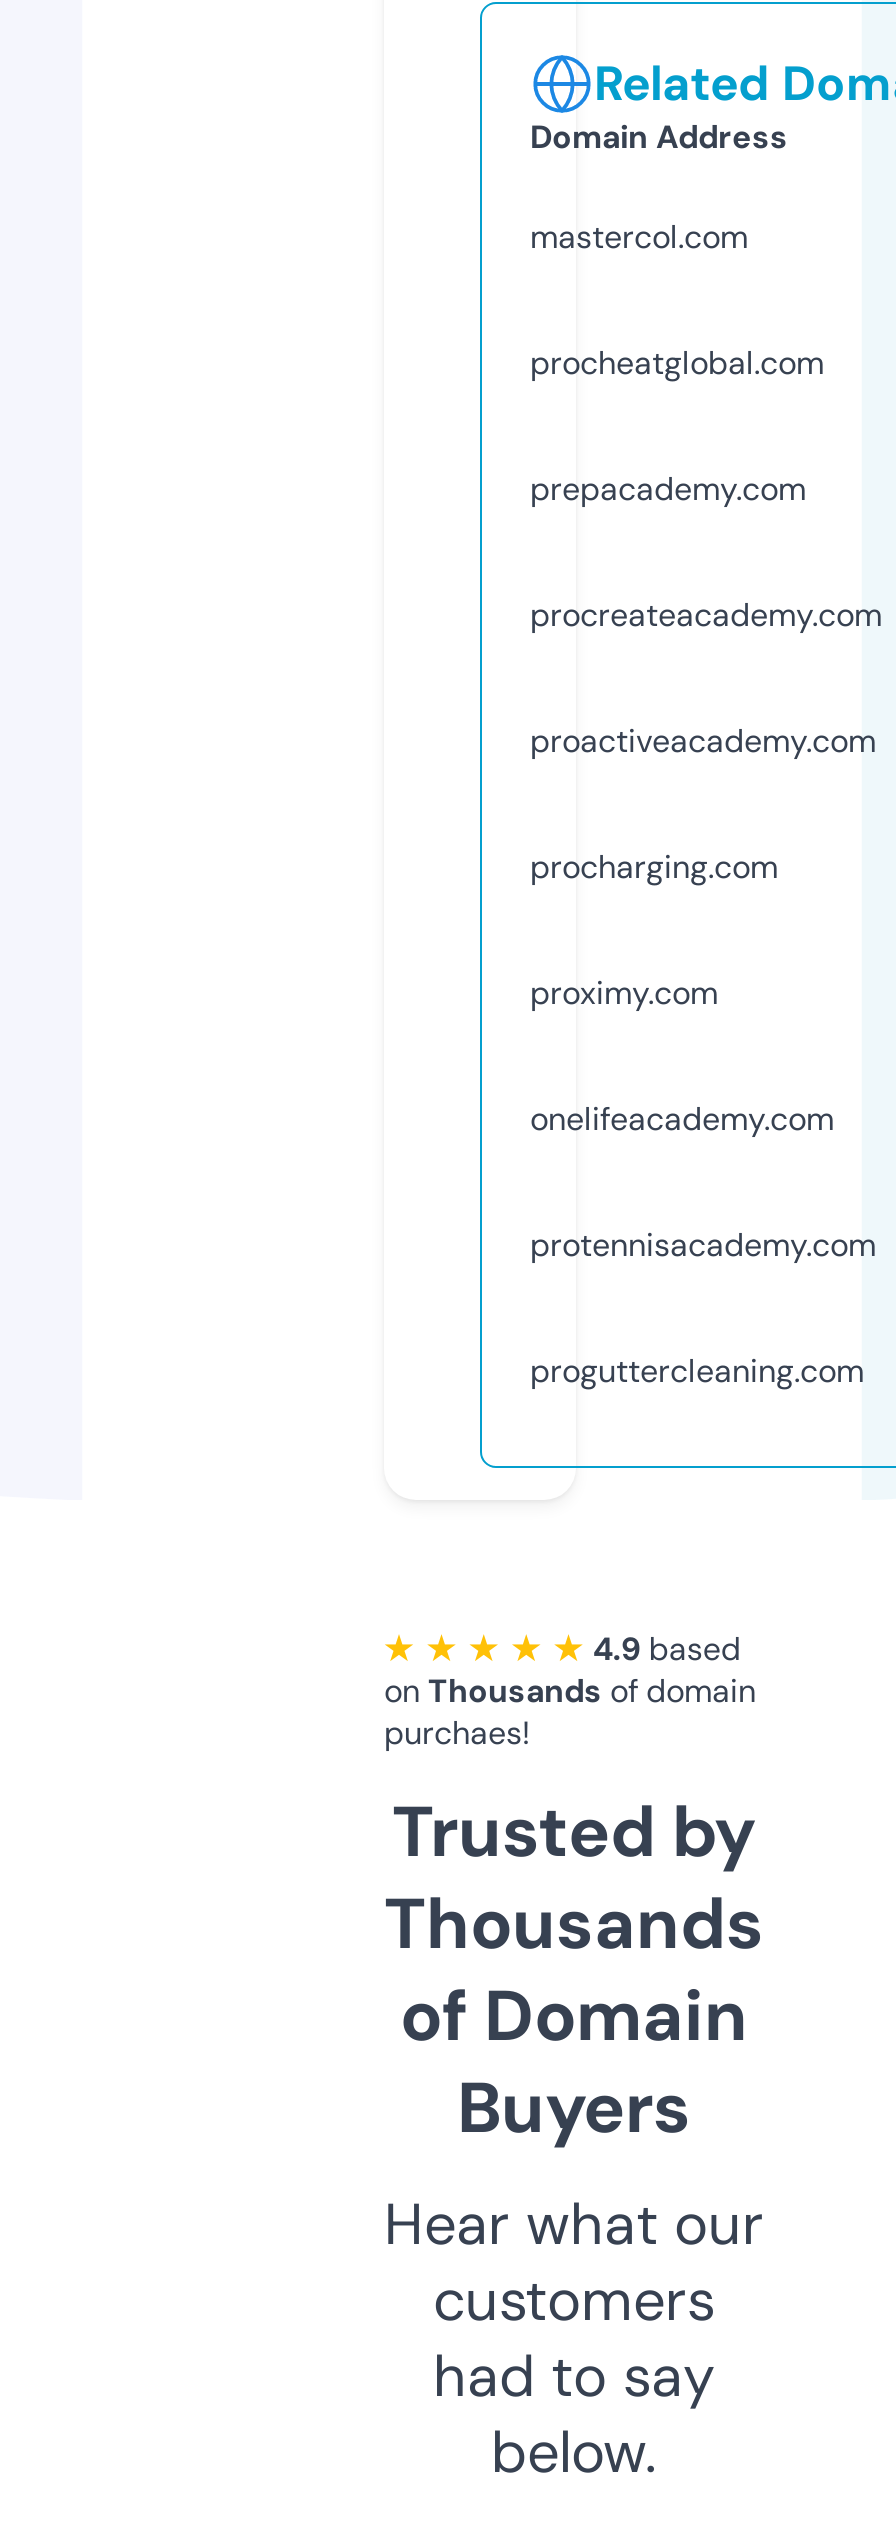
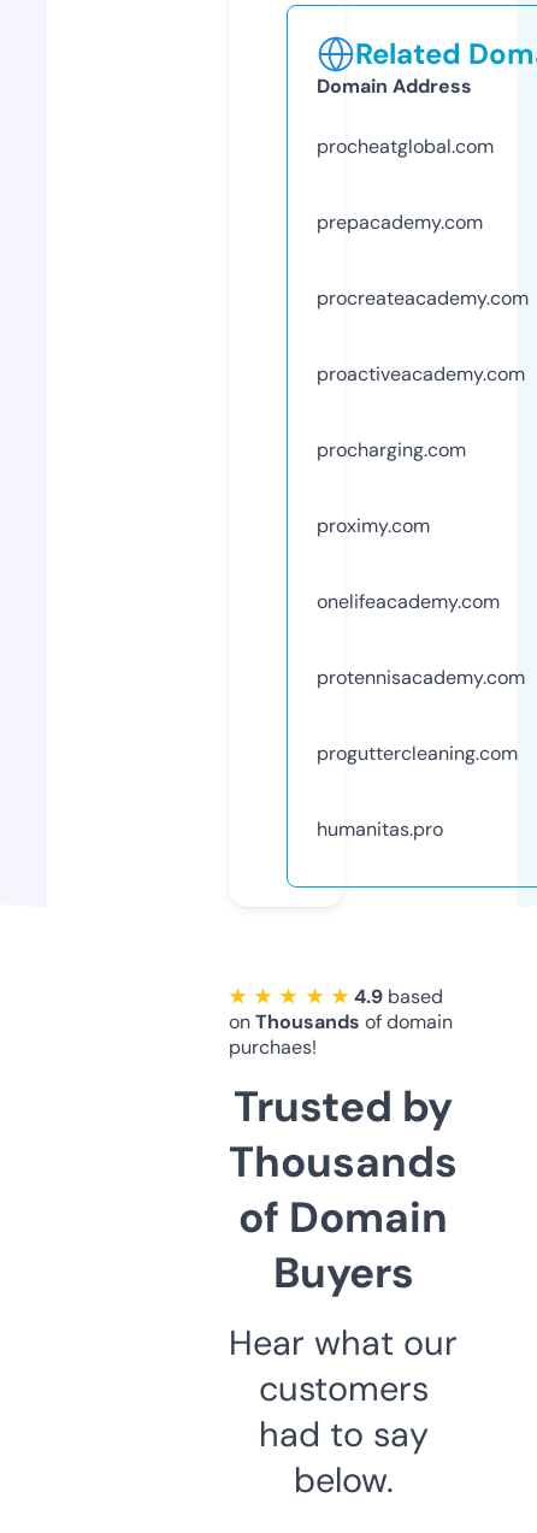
[530,216,748,258] mastercol.com -> none
moved [530,342,882,1392] -> [317,133,529,766]: procheatglobal.com | prepacademy.com | procreateacademy.com | ... | protennisacademy.com | proguttercleaning.com
none -> [317,816,443,842] humanitas.pro

